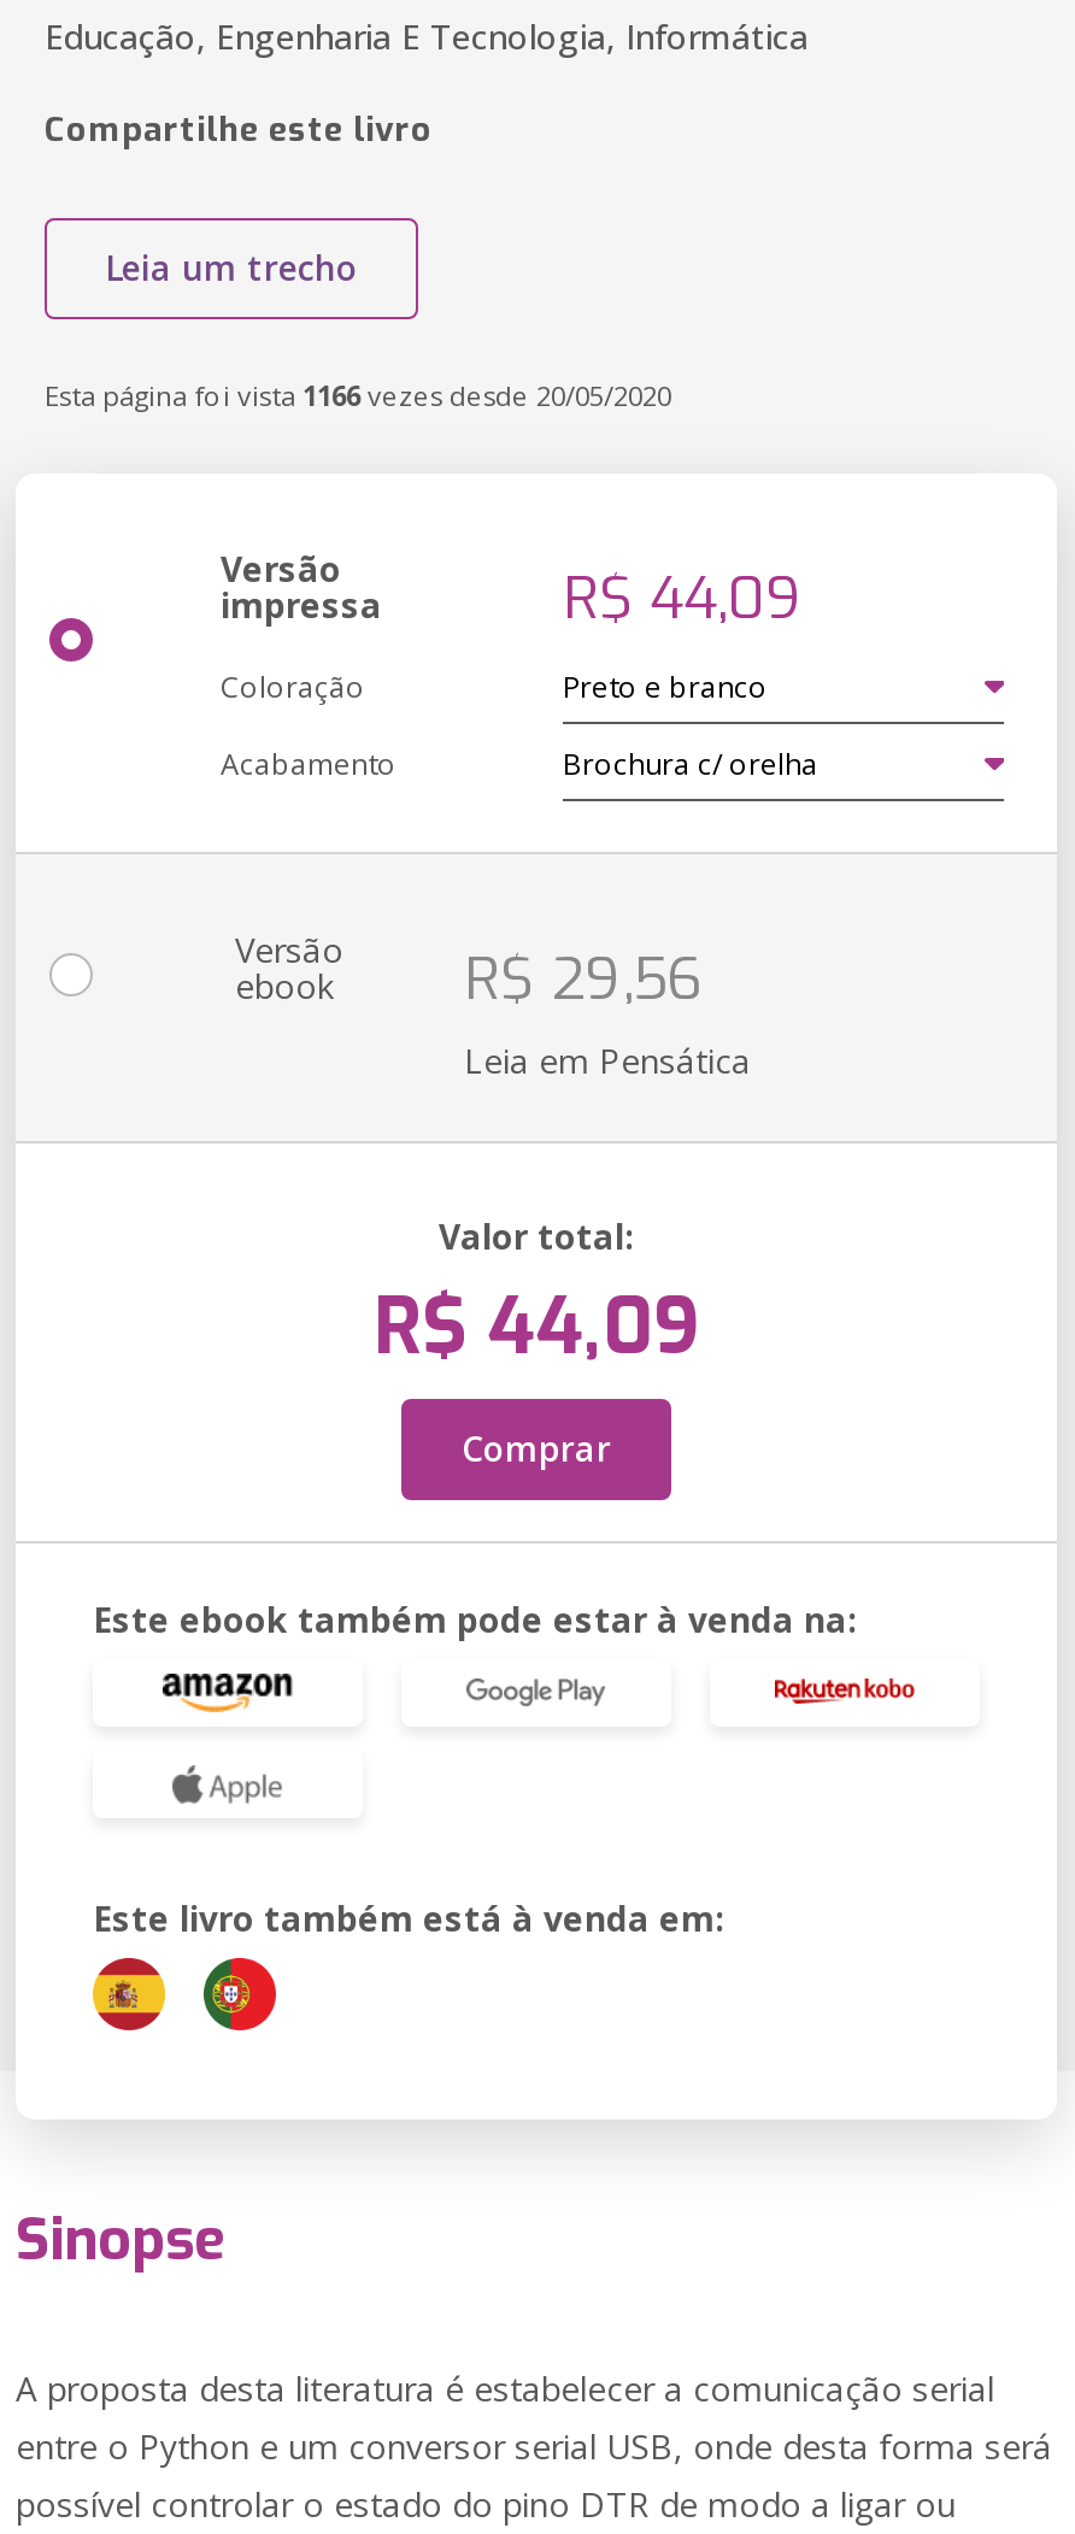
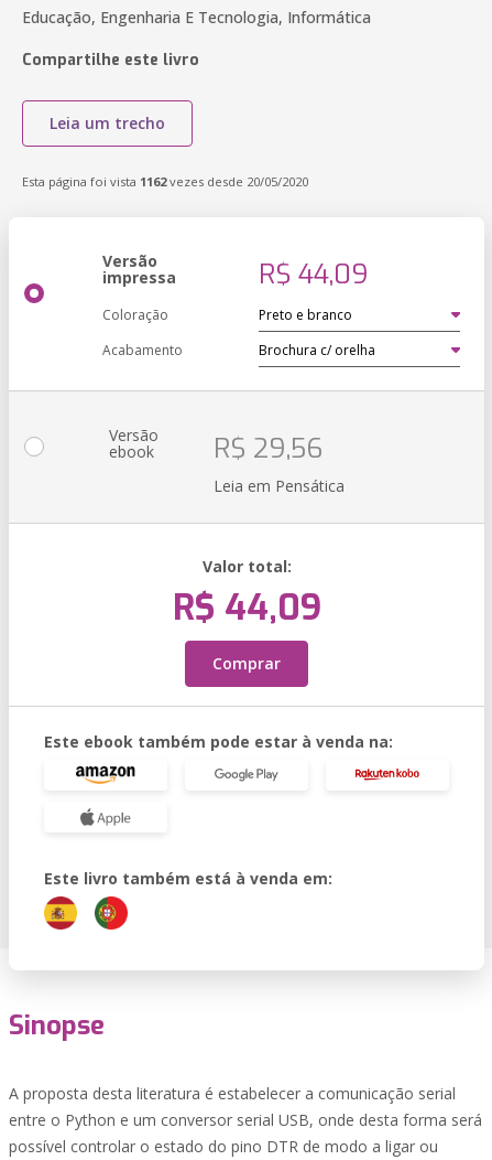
[45,377,671,413] Esta página foi vista 1166vezes desde 20/05/2020 -> [22,173,308,190] Esta página foi vista 1162vezes desde 20/05/2020

